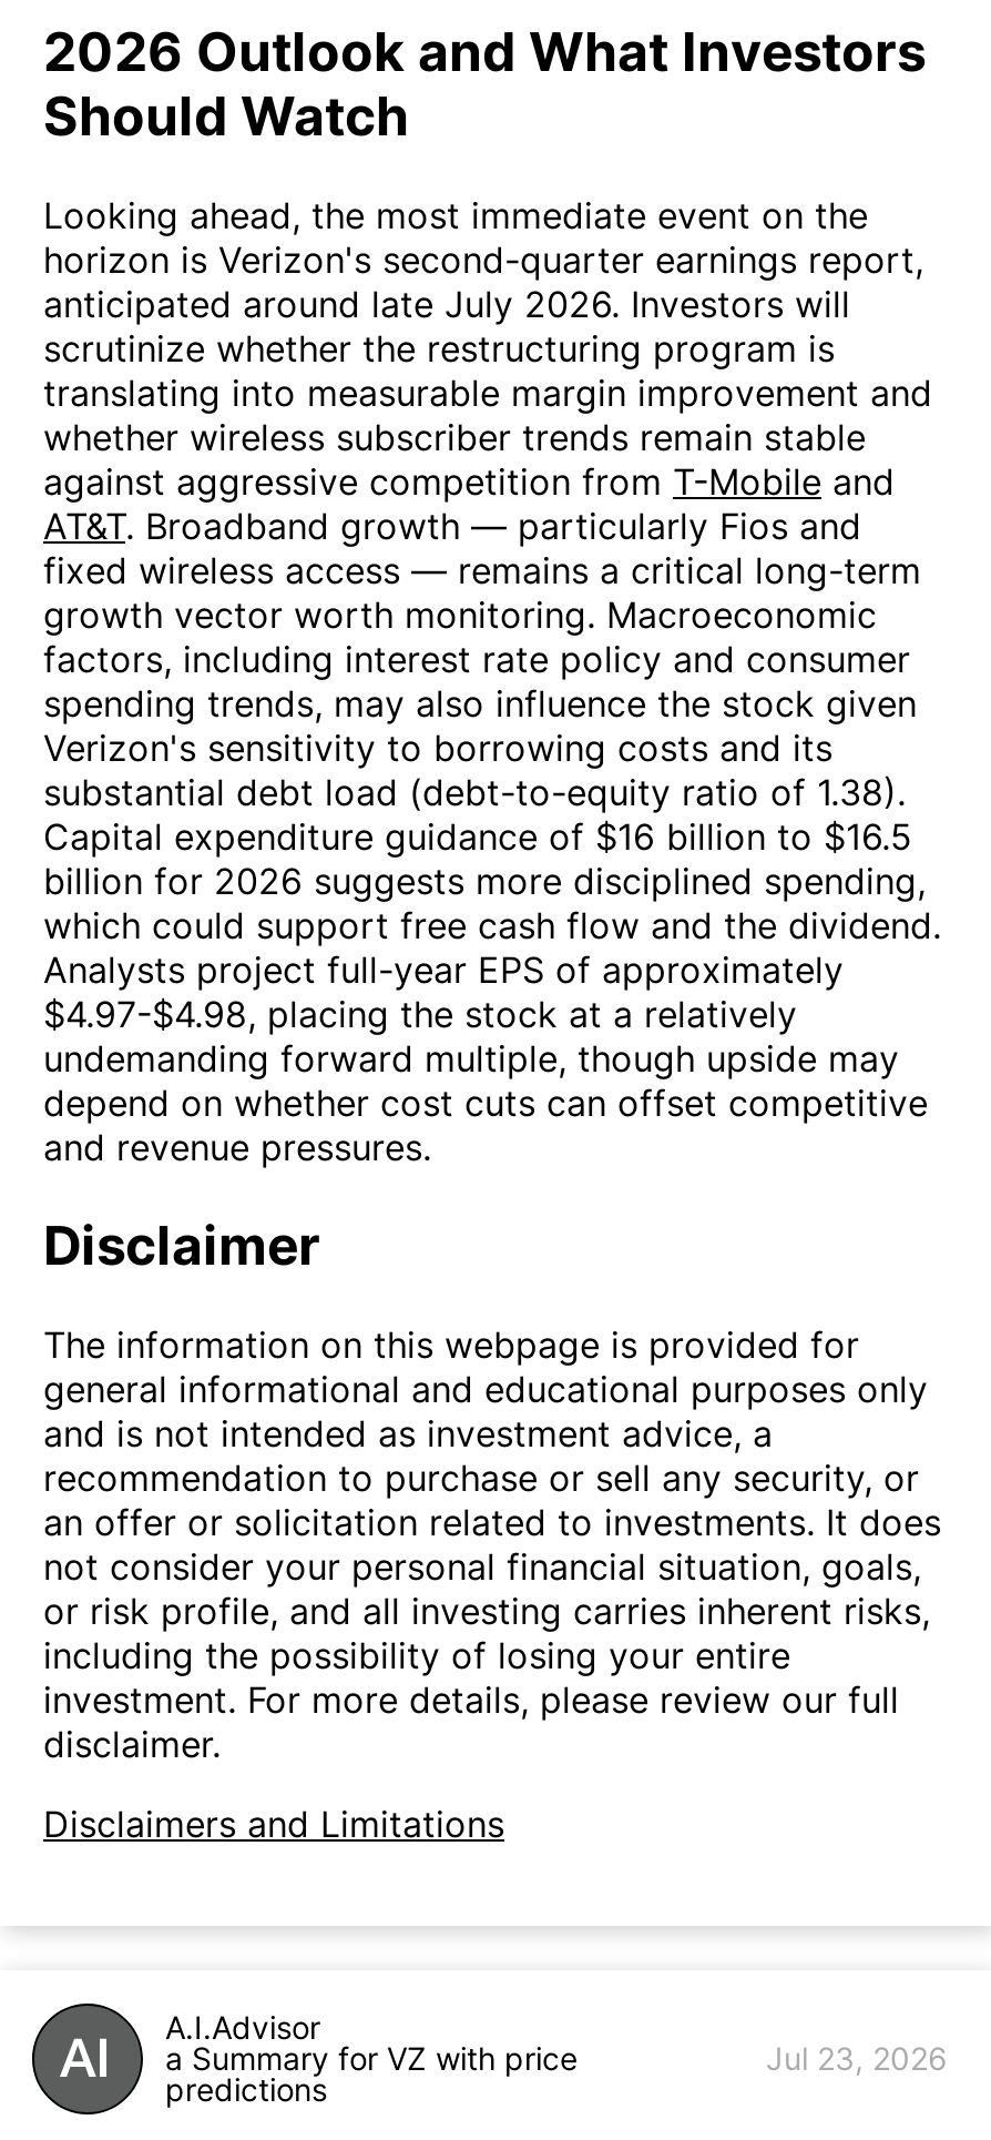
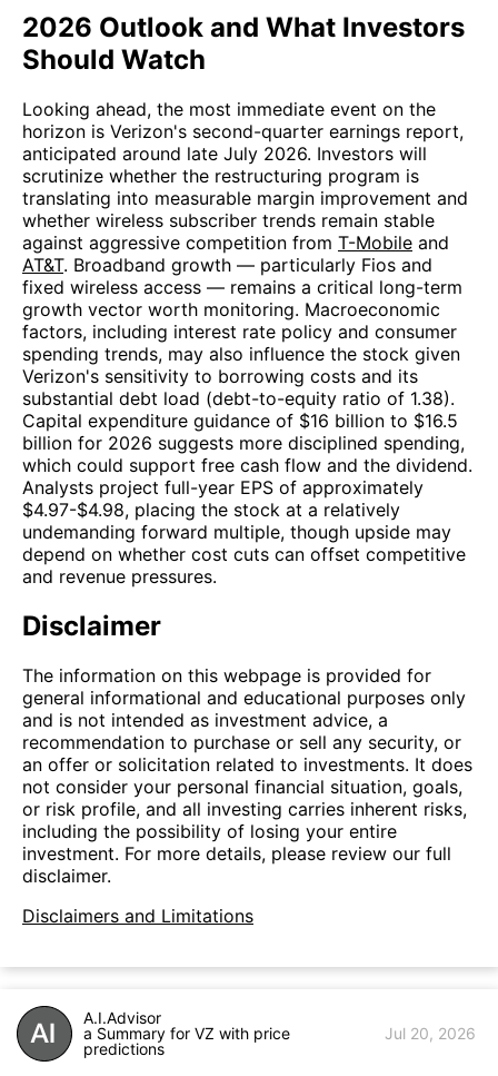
[766,2039,948,2077] Jul 23, 2026 -> [385,1024,476,1043] Jul 20, 2026

